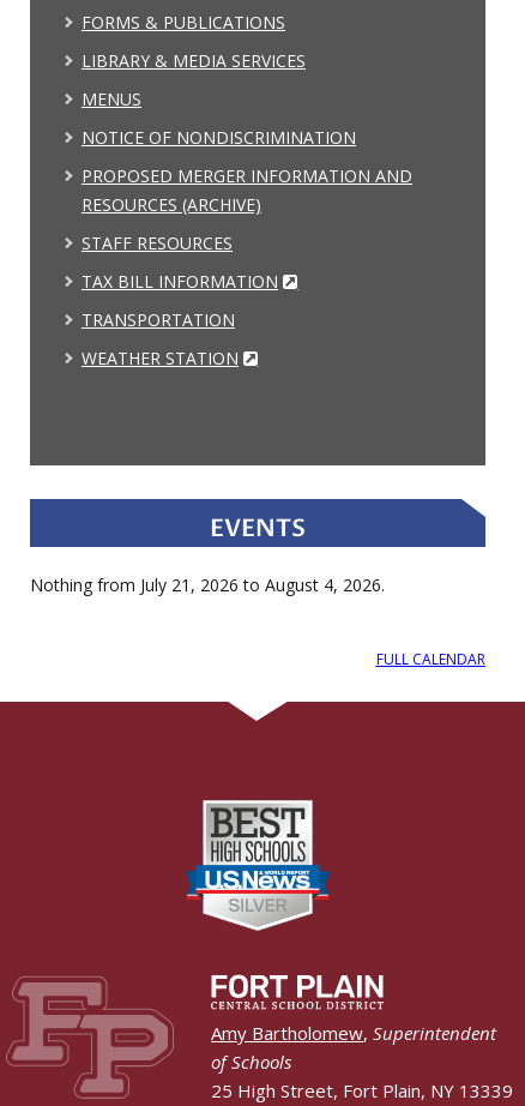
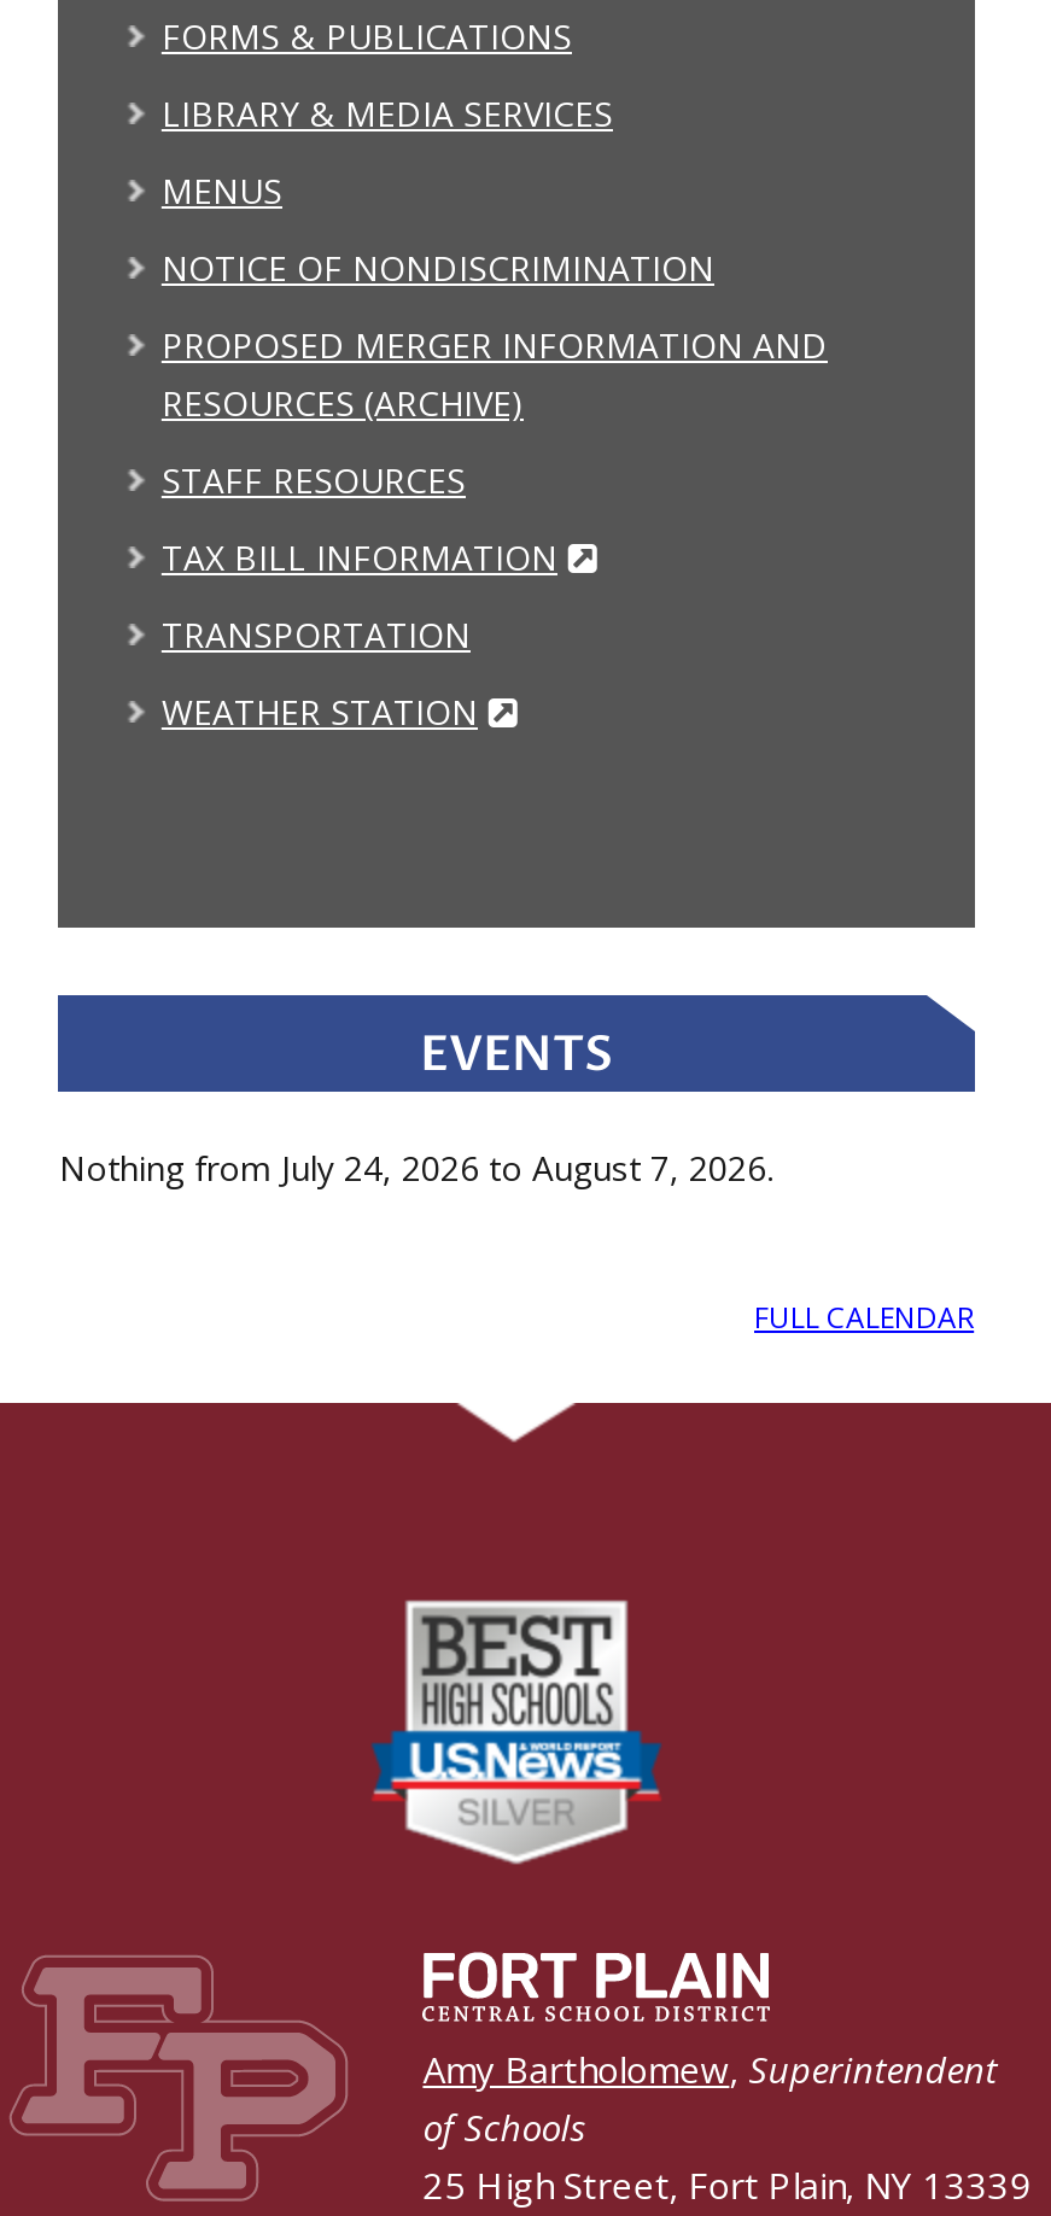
[31,573,385,596] Nothing from July 21, 2026 to August 4, 2026. -> [59,1144,773,1190] Nothing from July 24, 2026 to August 7, 2026.

